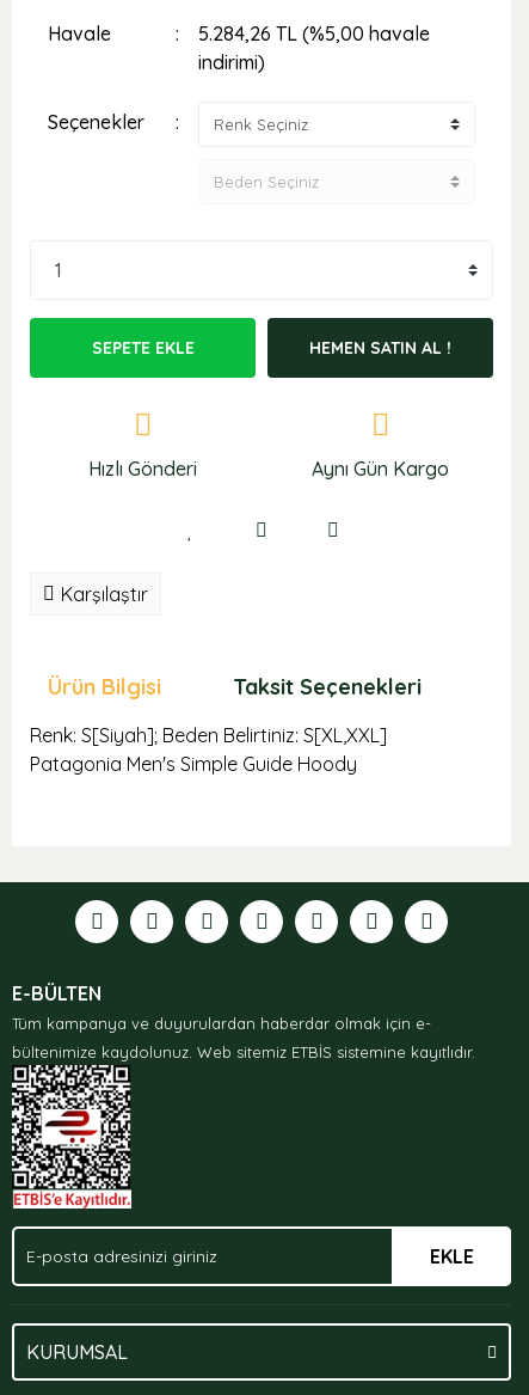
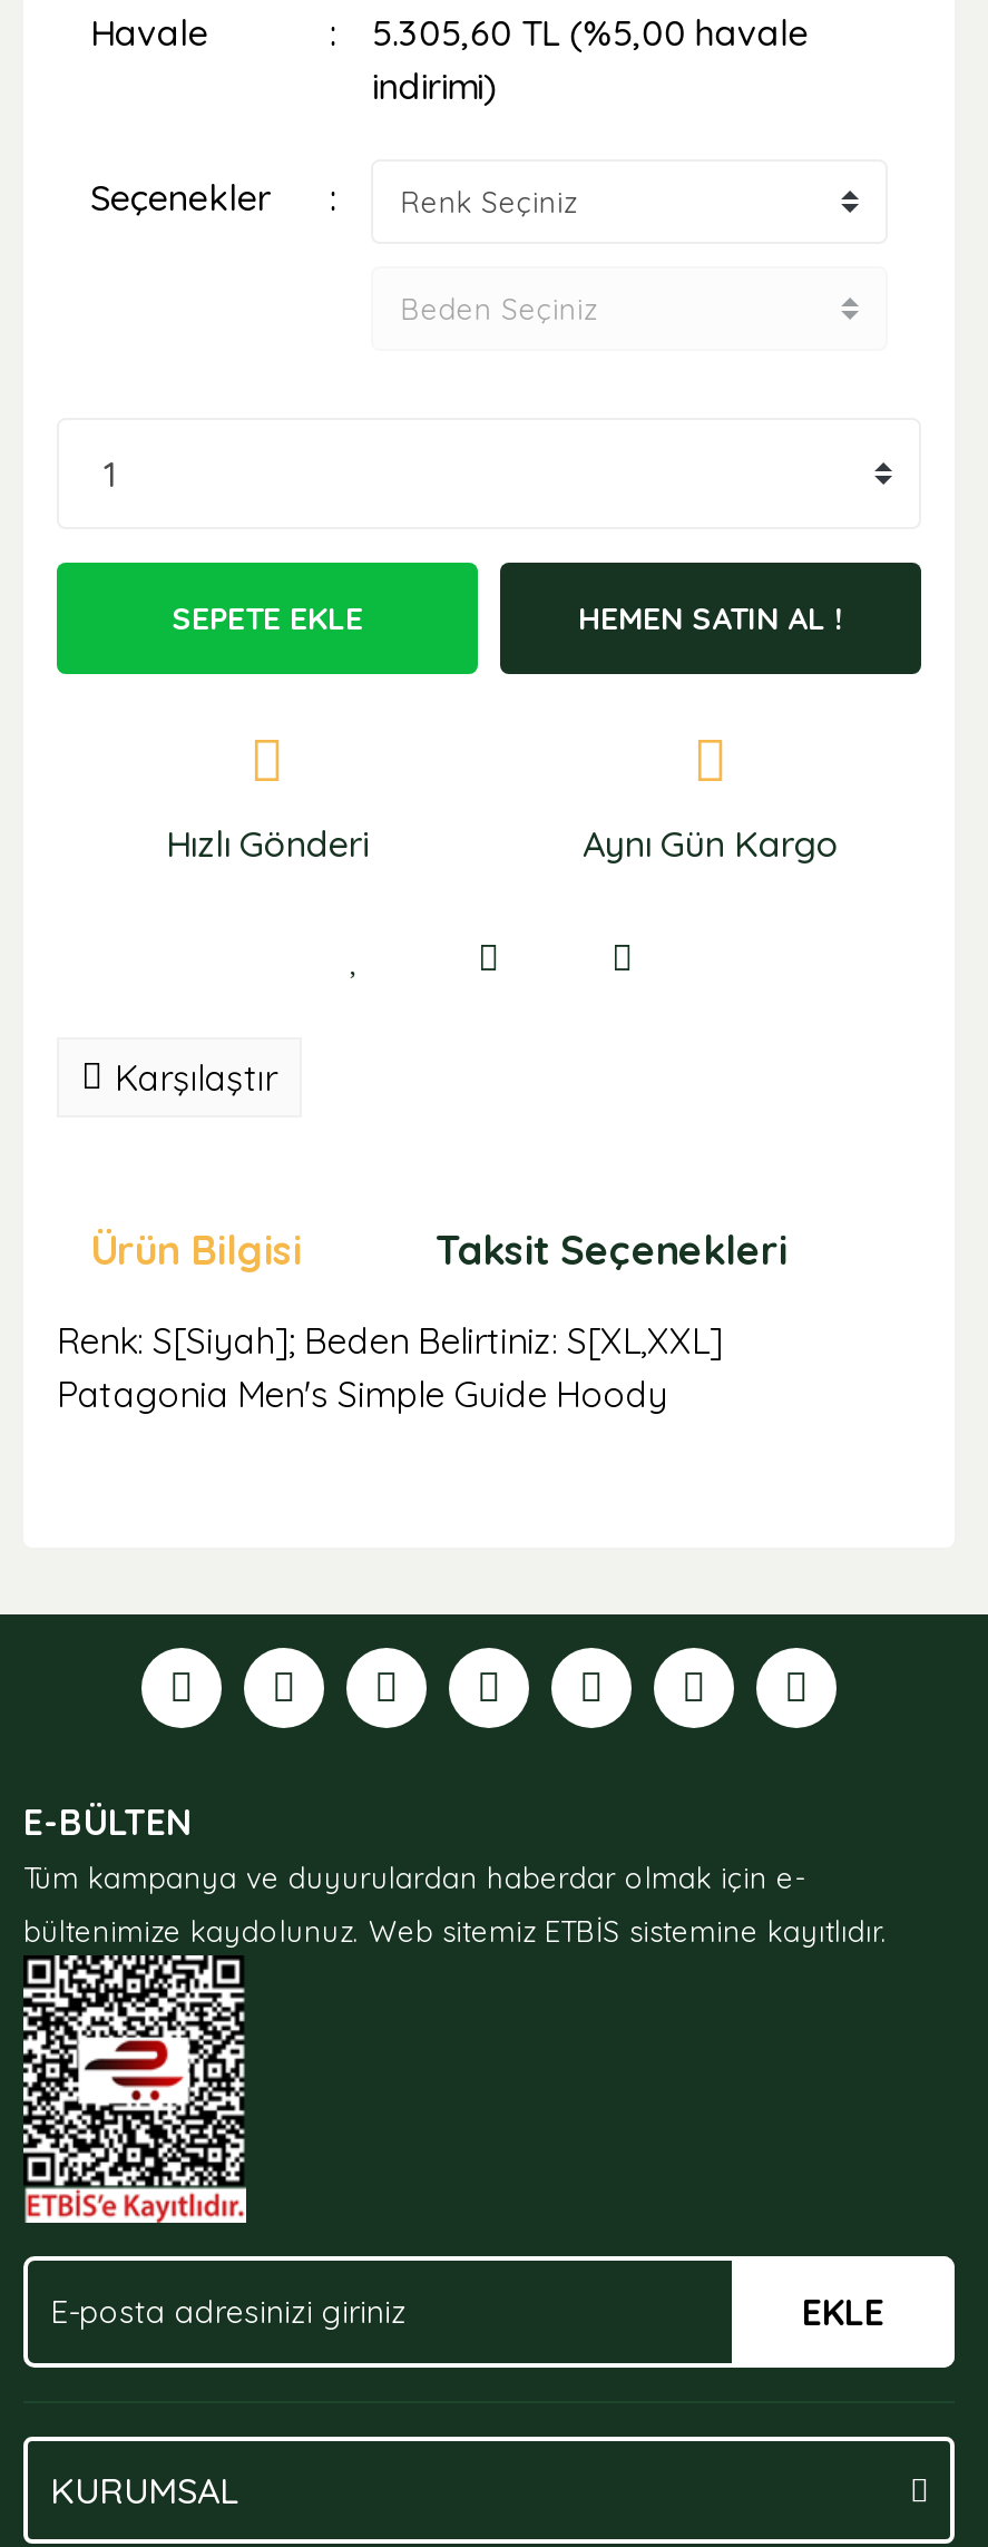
[199,22,430,45] 5.284,26 TL (%5,00 havale -> [372,10,808,55] 5.305,60 TL (%5,00 havale

